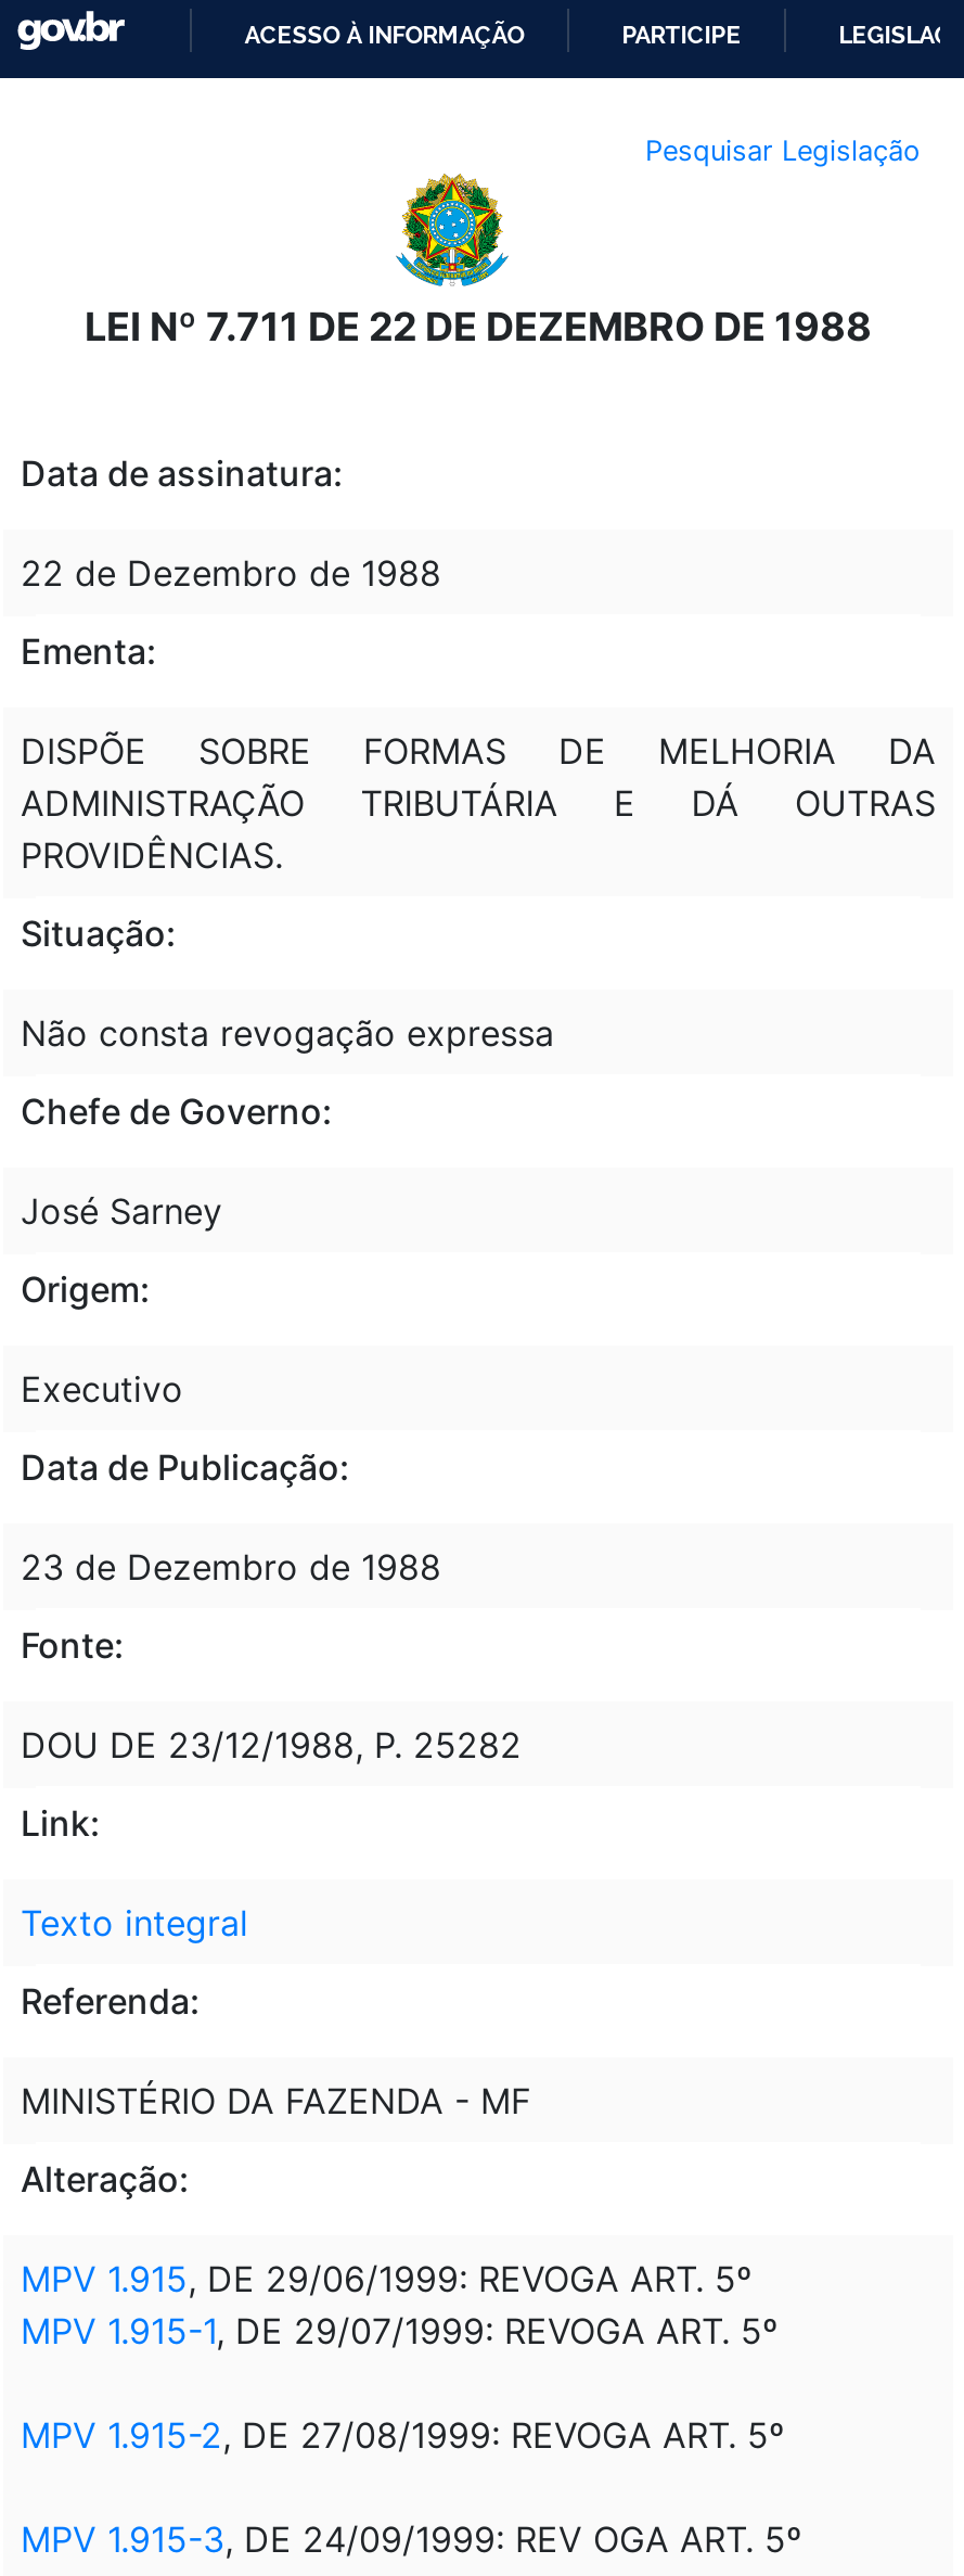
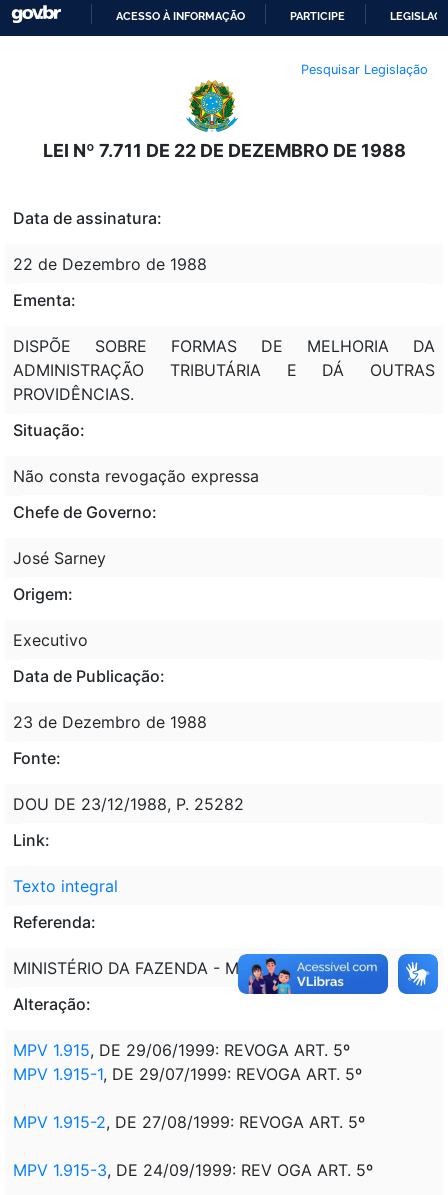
none -> [237,953,389,995] [image]
none -> [397,953,439,995] [image]

